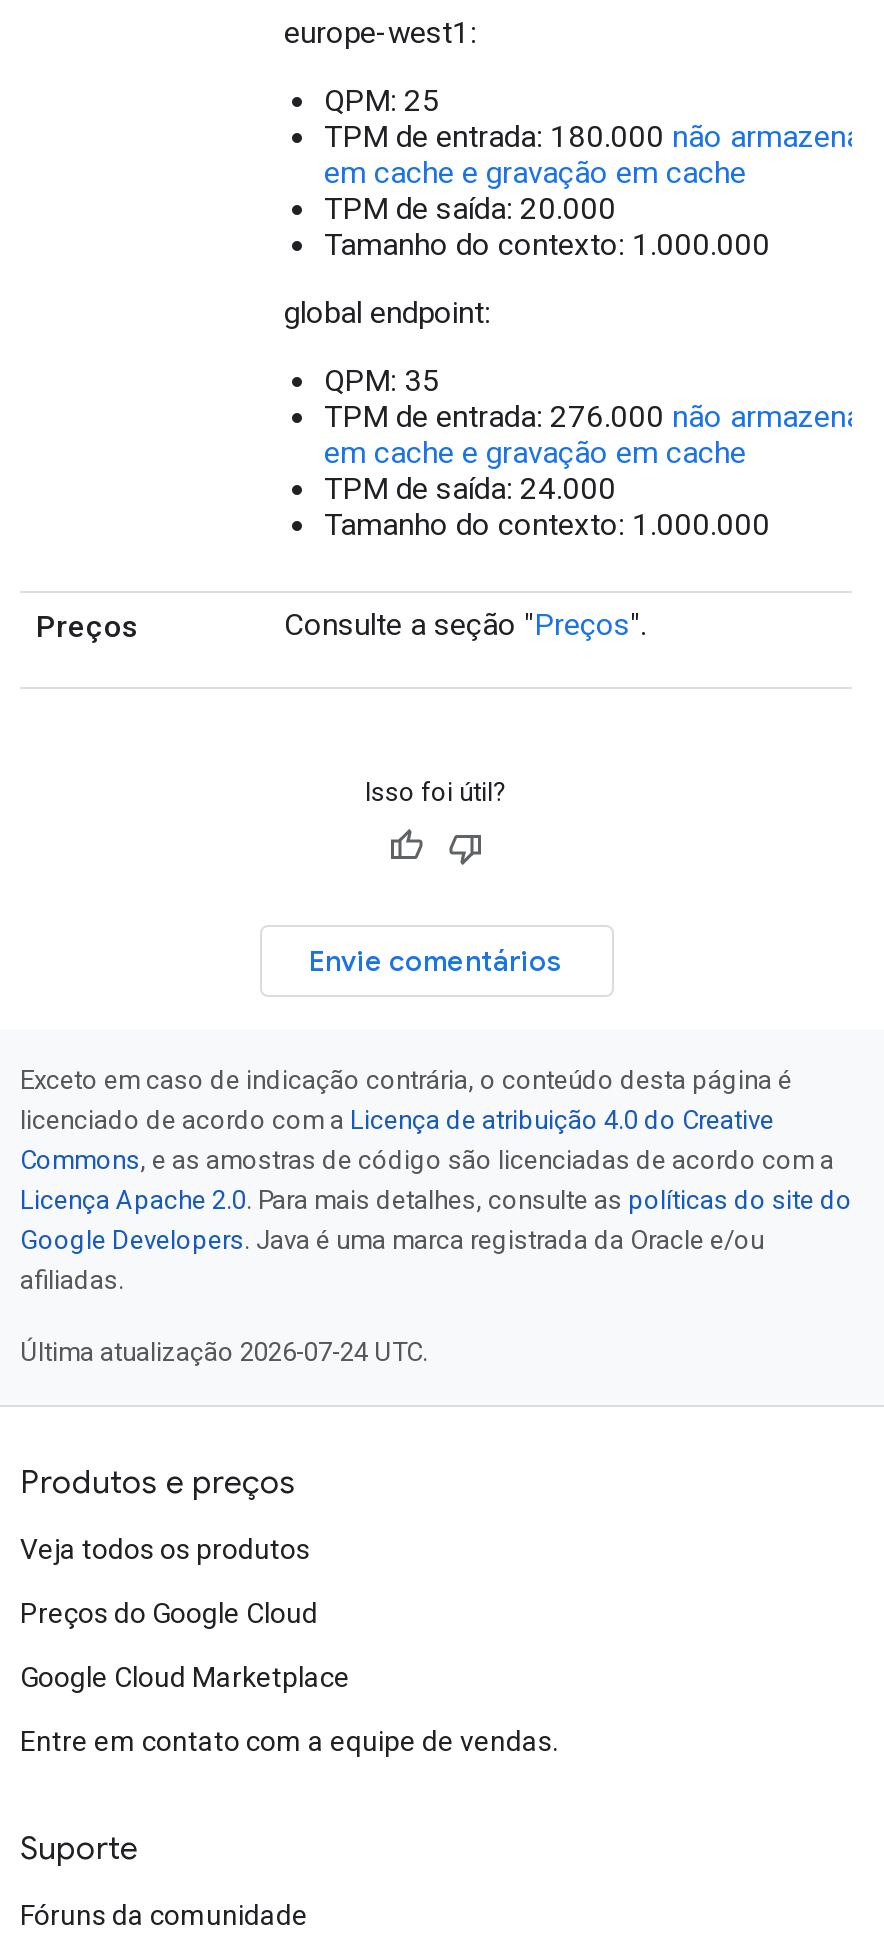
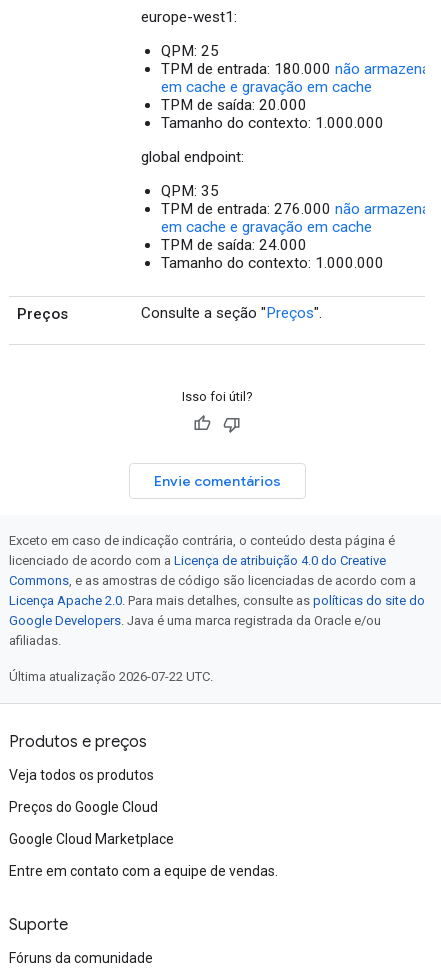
[20,1337,428,1367] Última atualização 2026-07-24 UTC. -> [9,669,213,684] Última atualização 2026-07-22 UTC.

